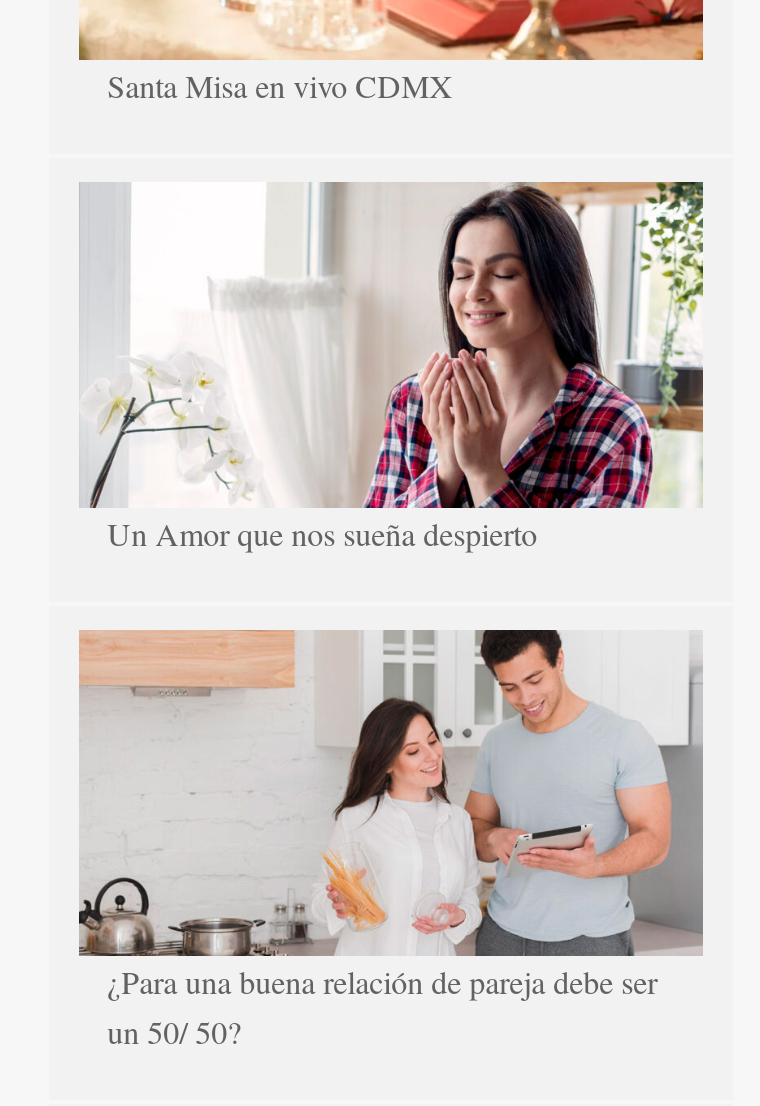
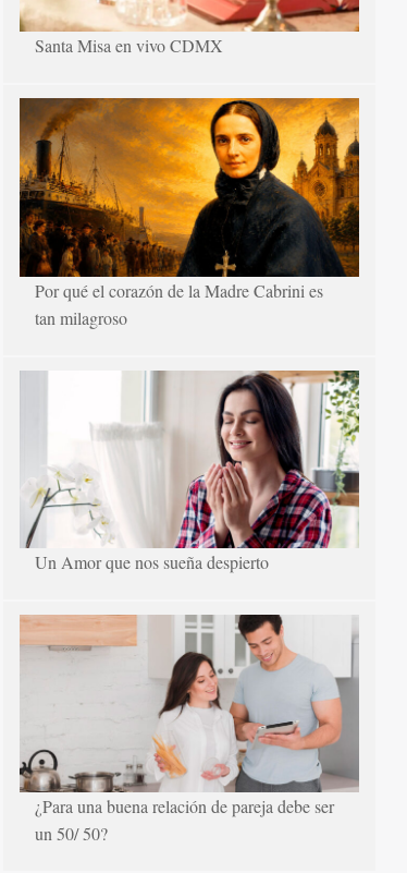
none -> [18,97,360,329] [image] | Por qué el corazón de la Madre Cabrini es | tan milagroso

